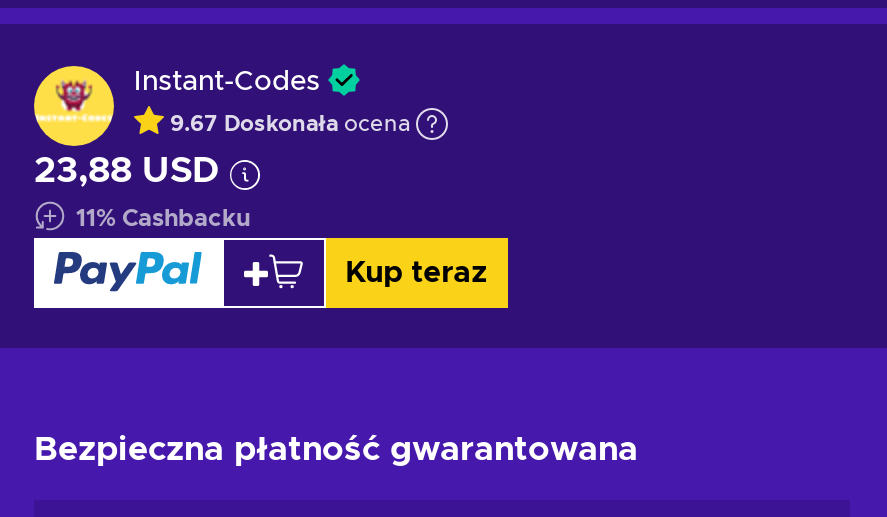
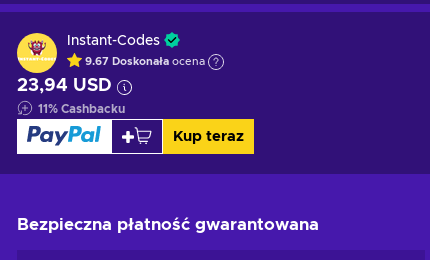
[34,153,220,189] 23,88 USD -> [17,77,112,95] 23,94 USD

